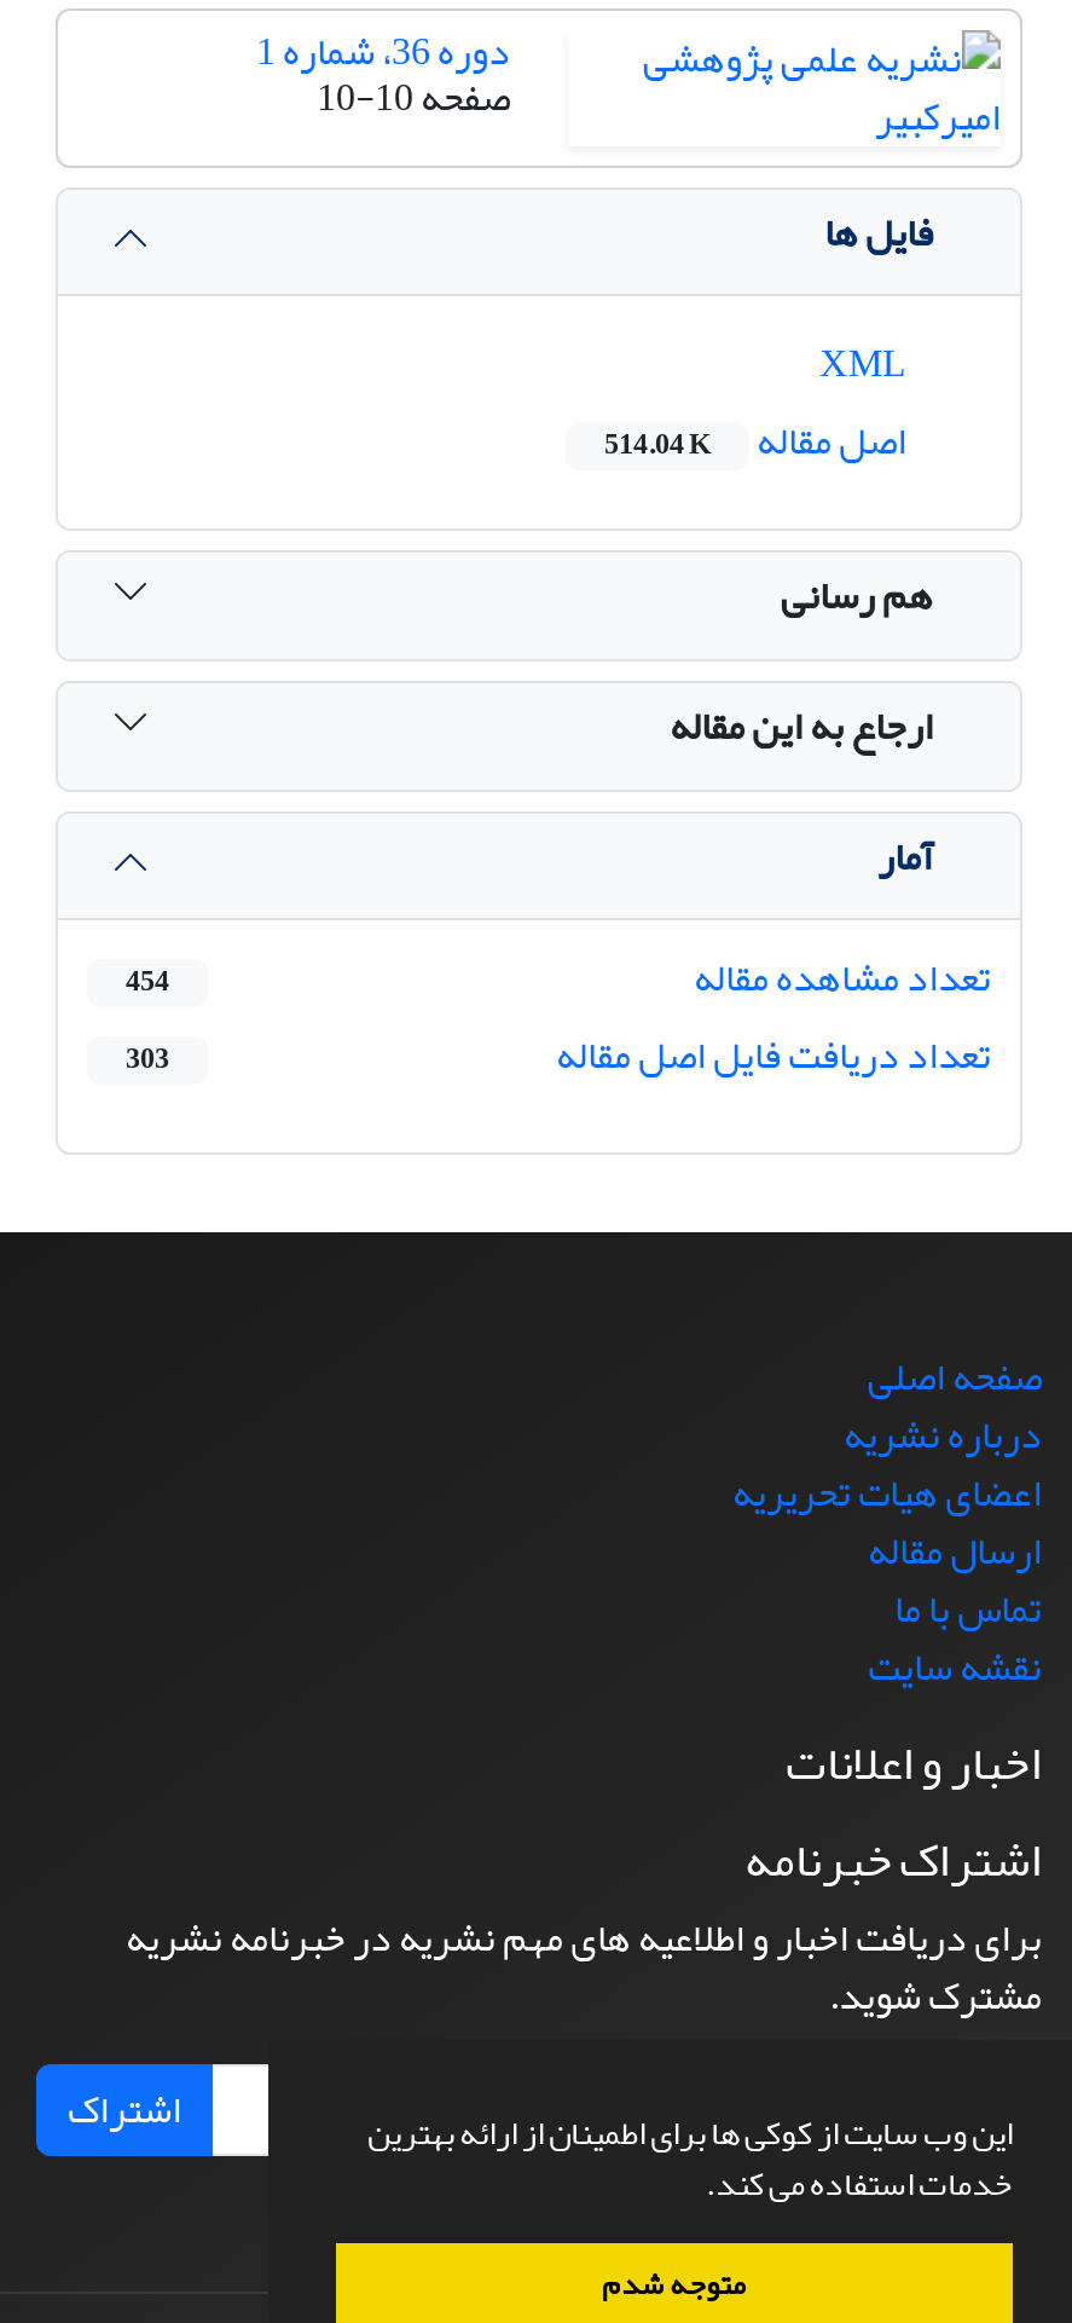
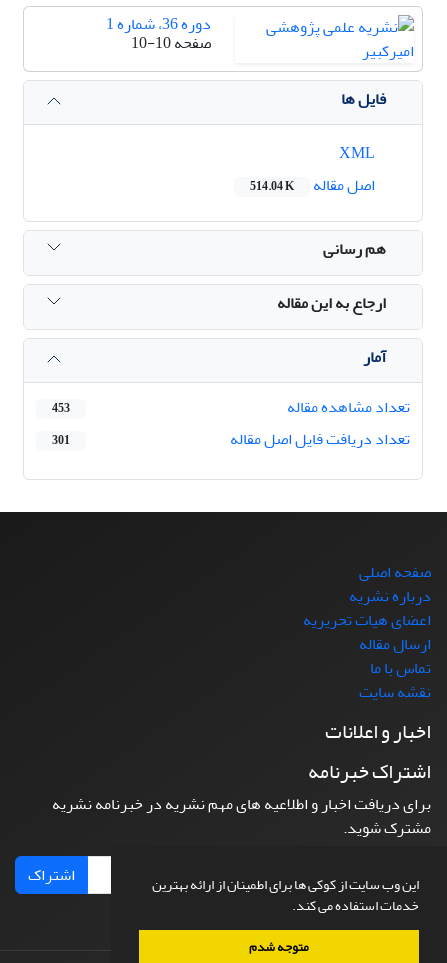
[126,955,169,1010] 454 -> [52,397,70,420] 453
[126,1032,169,1088] 303 -> [52,429,70,452] 301

